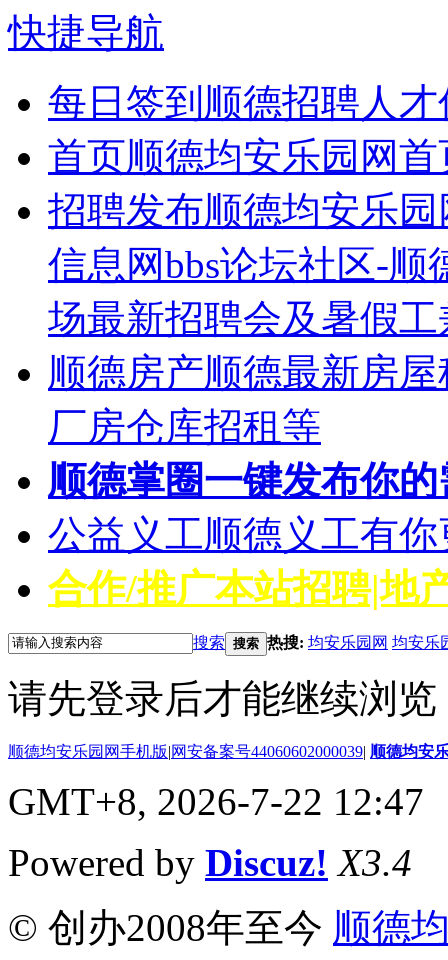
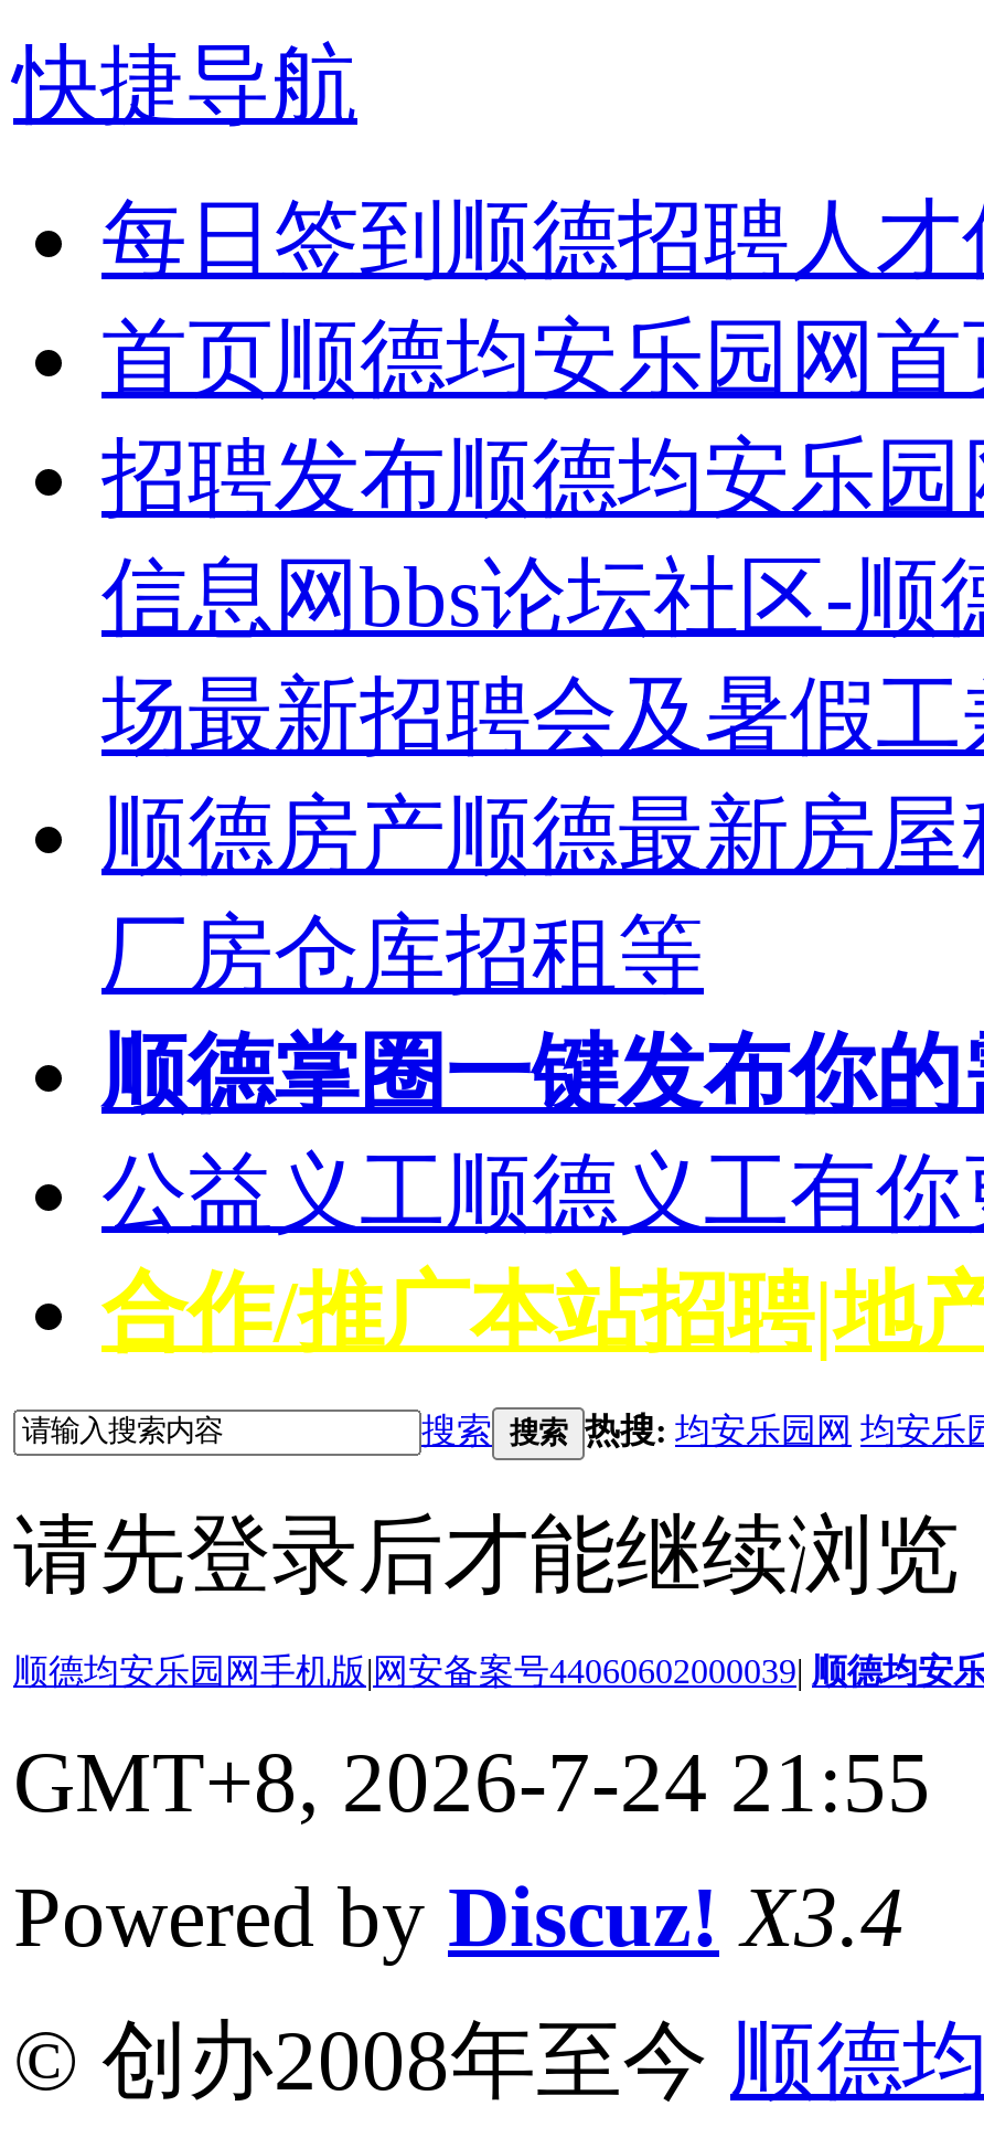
[8,780,424,823] GMT+8, 2026-7-22 12:47 -> [13,1734,931,1829] GMT+8, 2026-7-24 21:55

